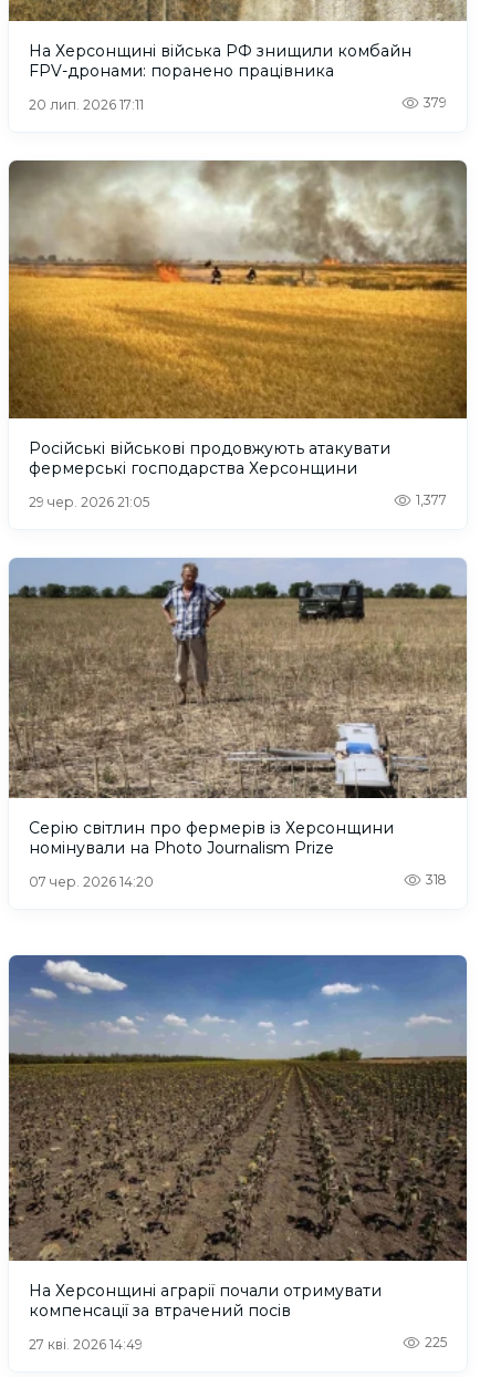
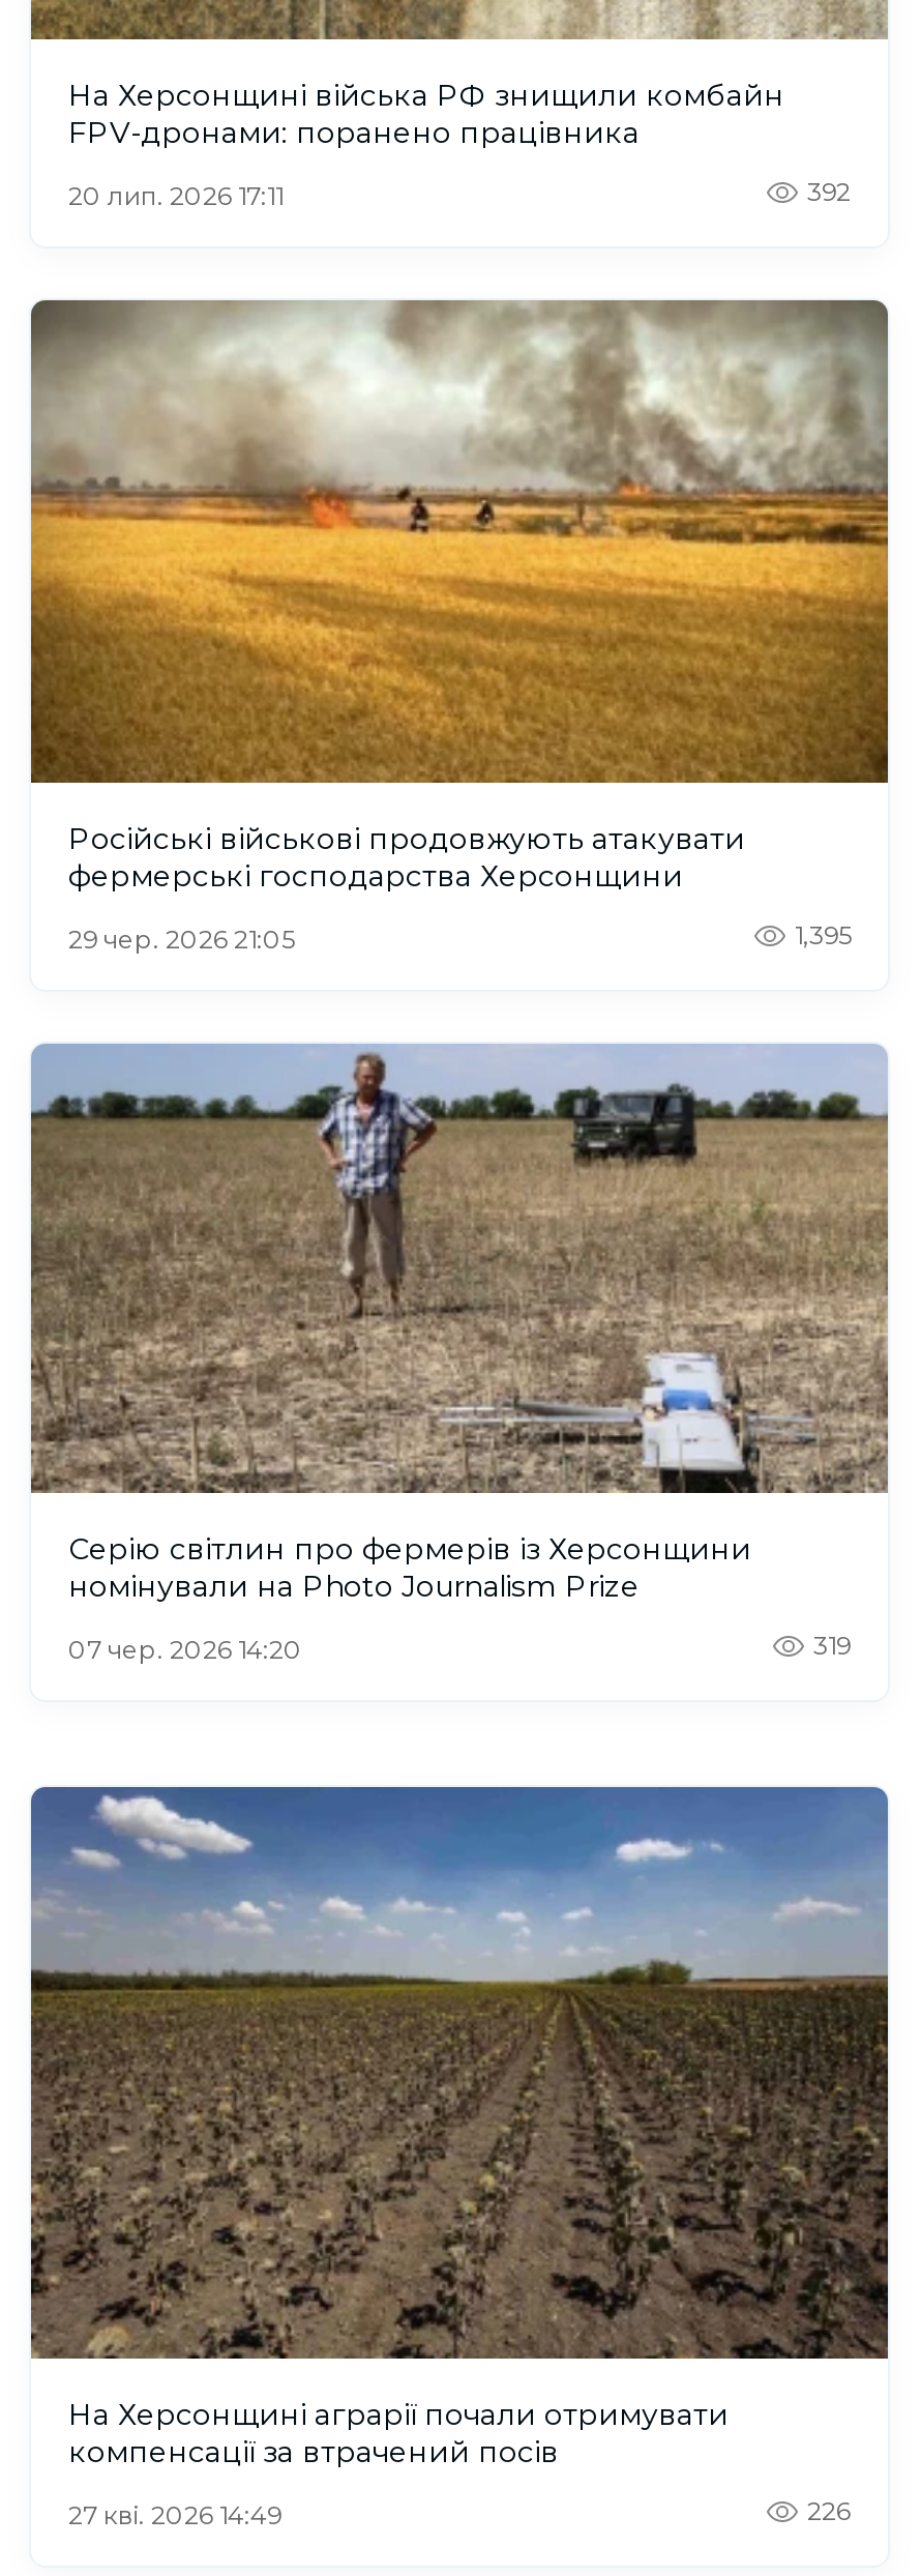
[424,94,447,110] 379 -> [807,175,851,206] 392
[416,491,447,508] 1,377 -> [795,919,851,950] 1,395
[426,871,447,887] 318 -> [813,1629,851,1660] 319
[425,1333,447,1350] 225 -> [807,2494,851,2525] 226

